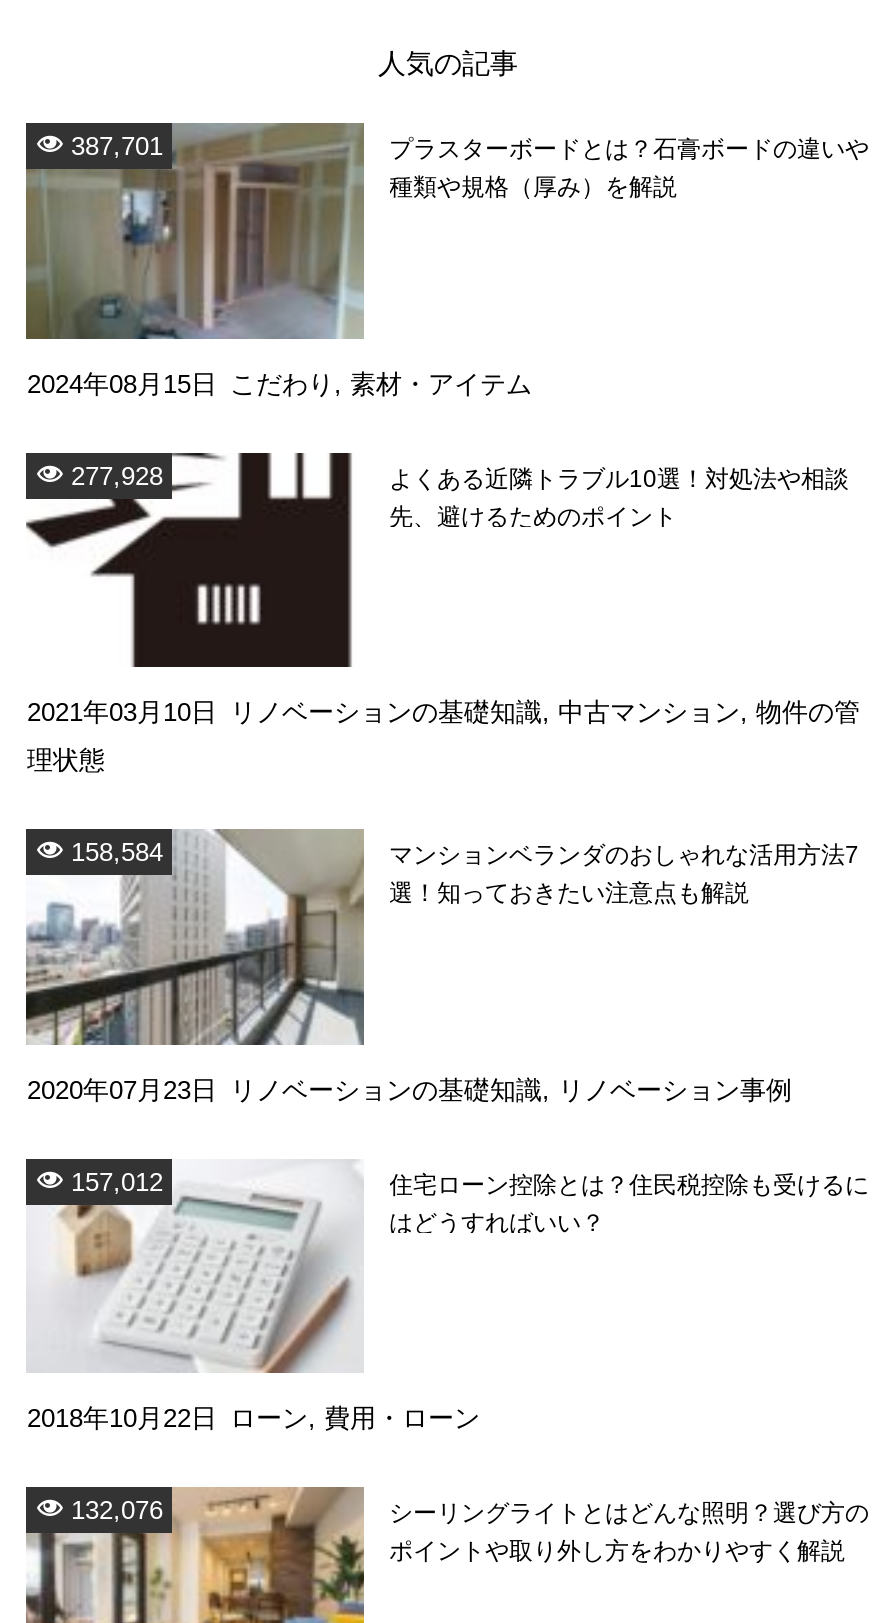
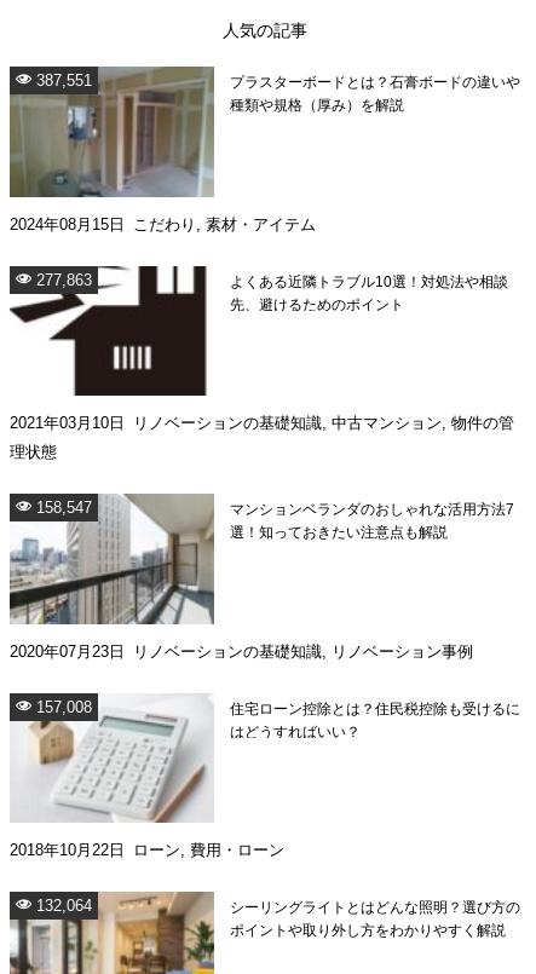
[63,131,163,161] 387,701 -> [32,72,92,90] 387,551
[63,460,163,490] 277,928 -> [32,271,92,289] 277,863
[63,837,163,867] 158,584 -> [32,499,92,517] 158,547
[63,1166,163,1196] 157,012 -> [32,698,92,716] 157,008
[63,1495,163,1525] 132,076 -> [32,897,92,915] 132,064

